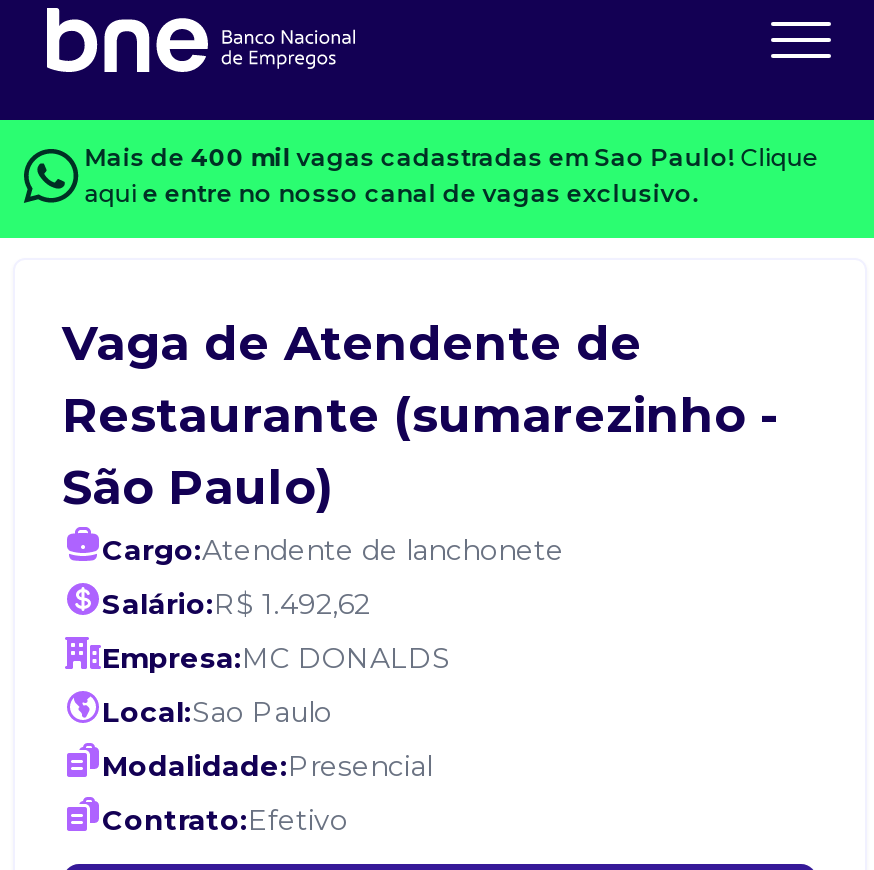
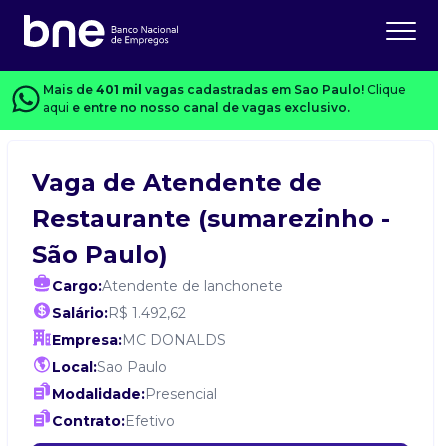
[85,142,819,172] Mais de 400 mil vagas cadastradas em Sao Paulo! Clique -> [43,82,406,97] Mais de 401 mil vagas cadastradas em Sao Paulo! Clique

